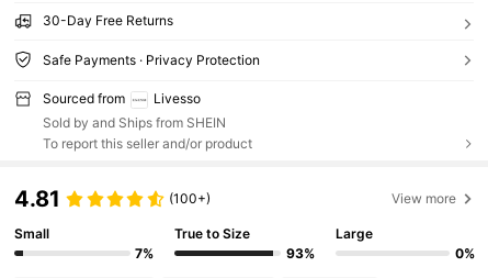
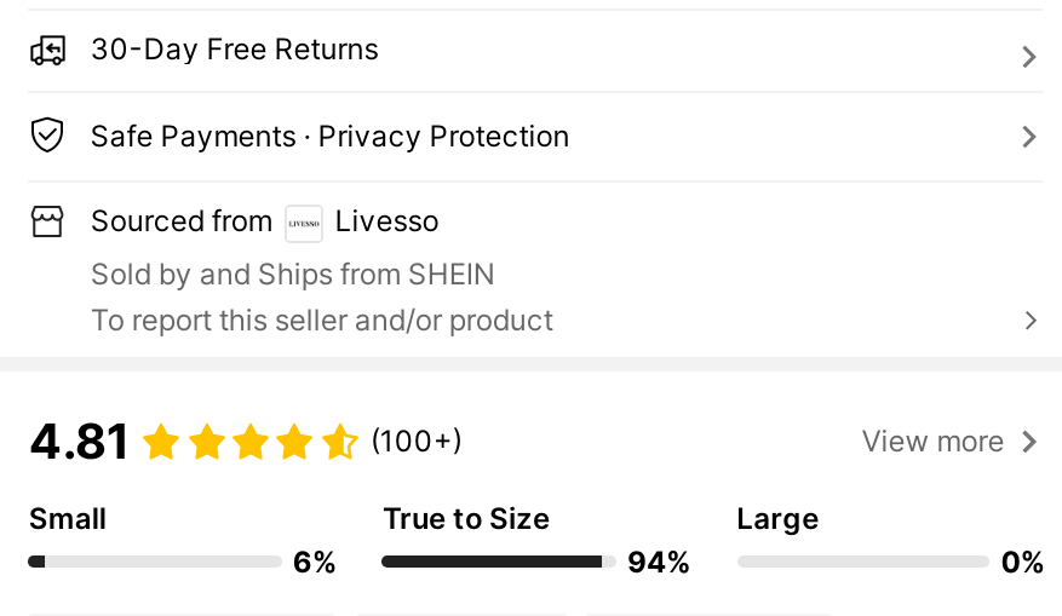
[135,245,154,261] 7% -> [293,543,336,579] 6%
[286,245,314,261] 93% -> [627,543,690,579] 94%

